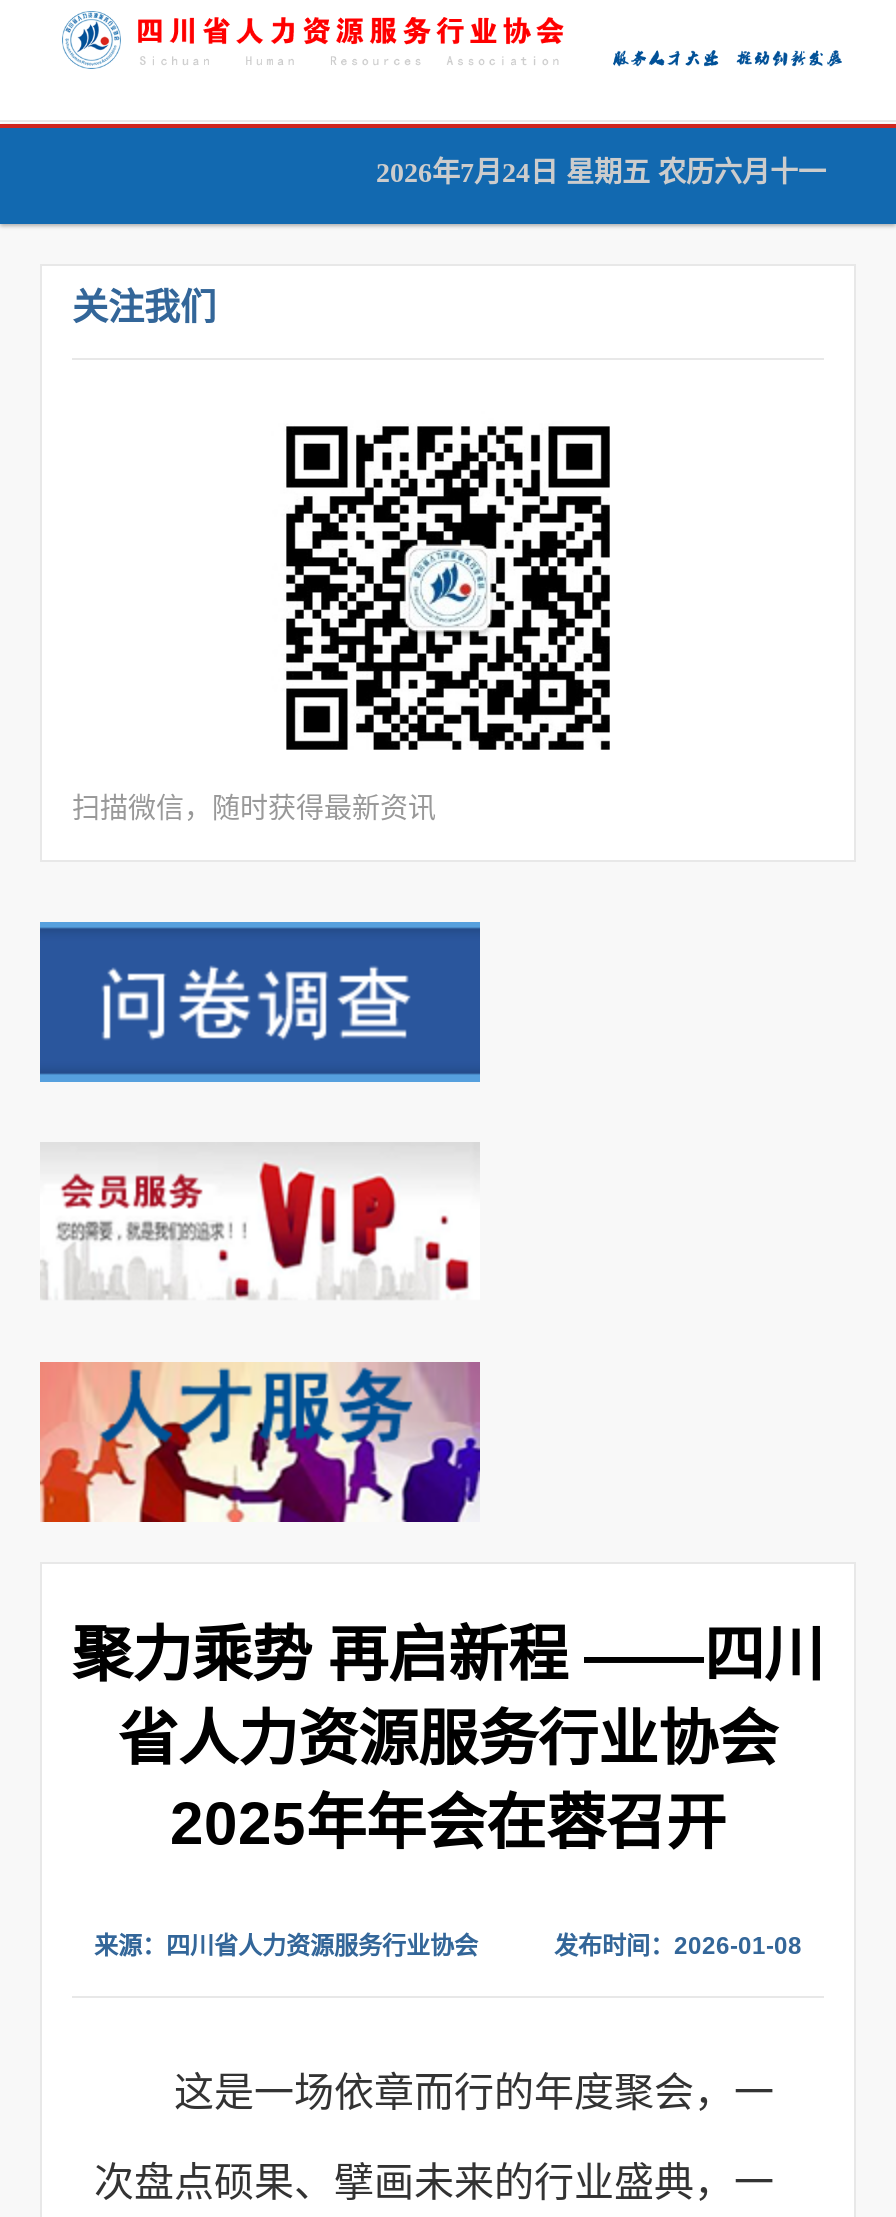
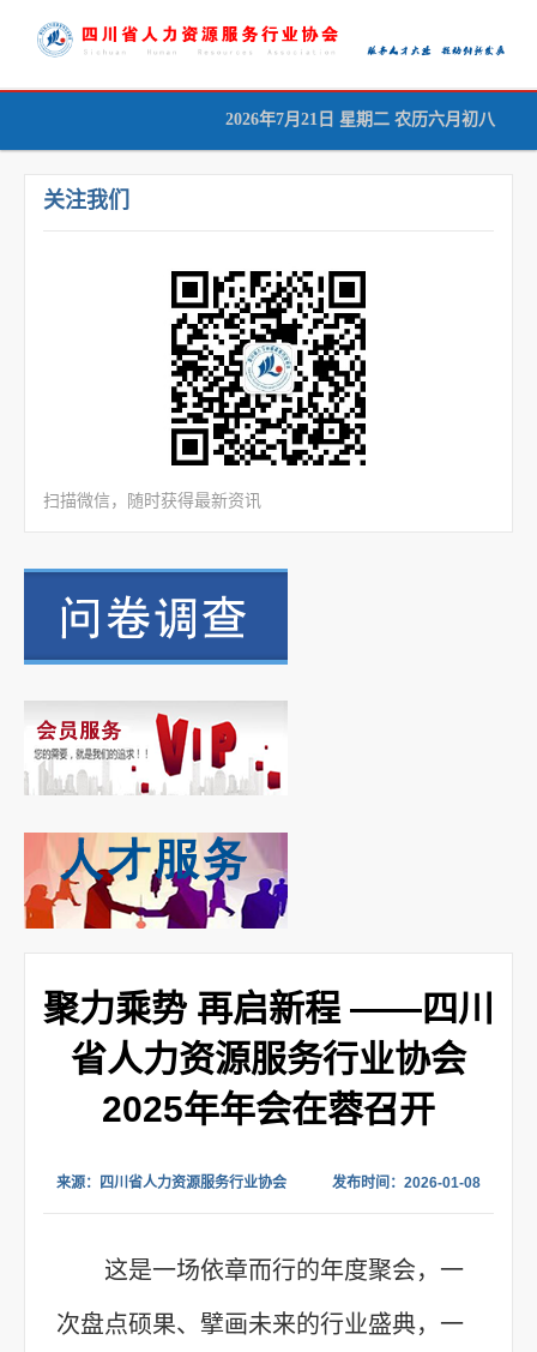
[376,158,826,188] 2026年7月24日 星期五 农历六月十一 -> [225,110,495,128] 2026年7月21日 星期二 农历六月初八

